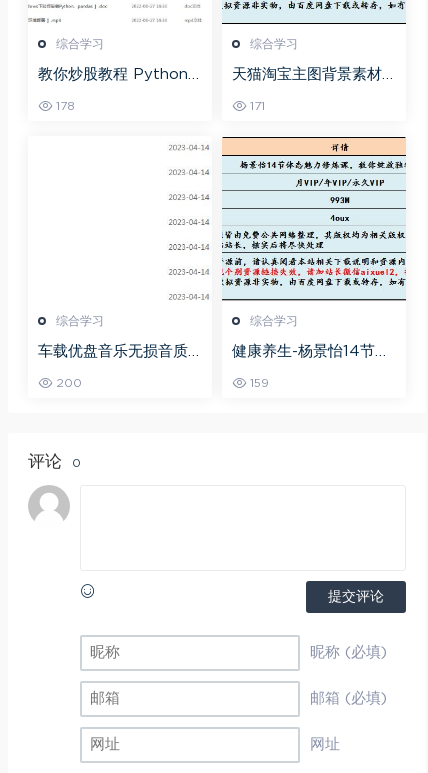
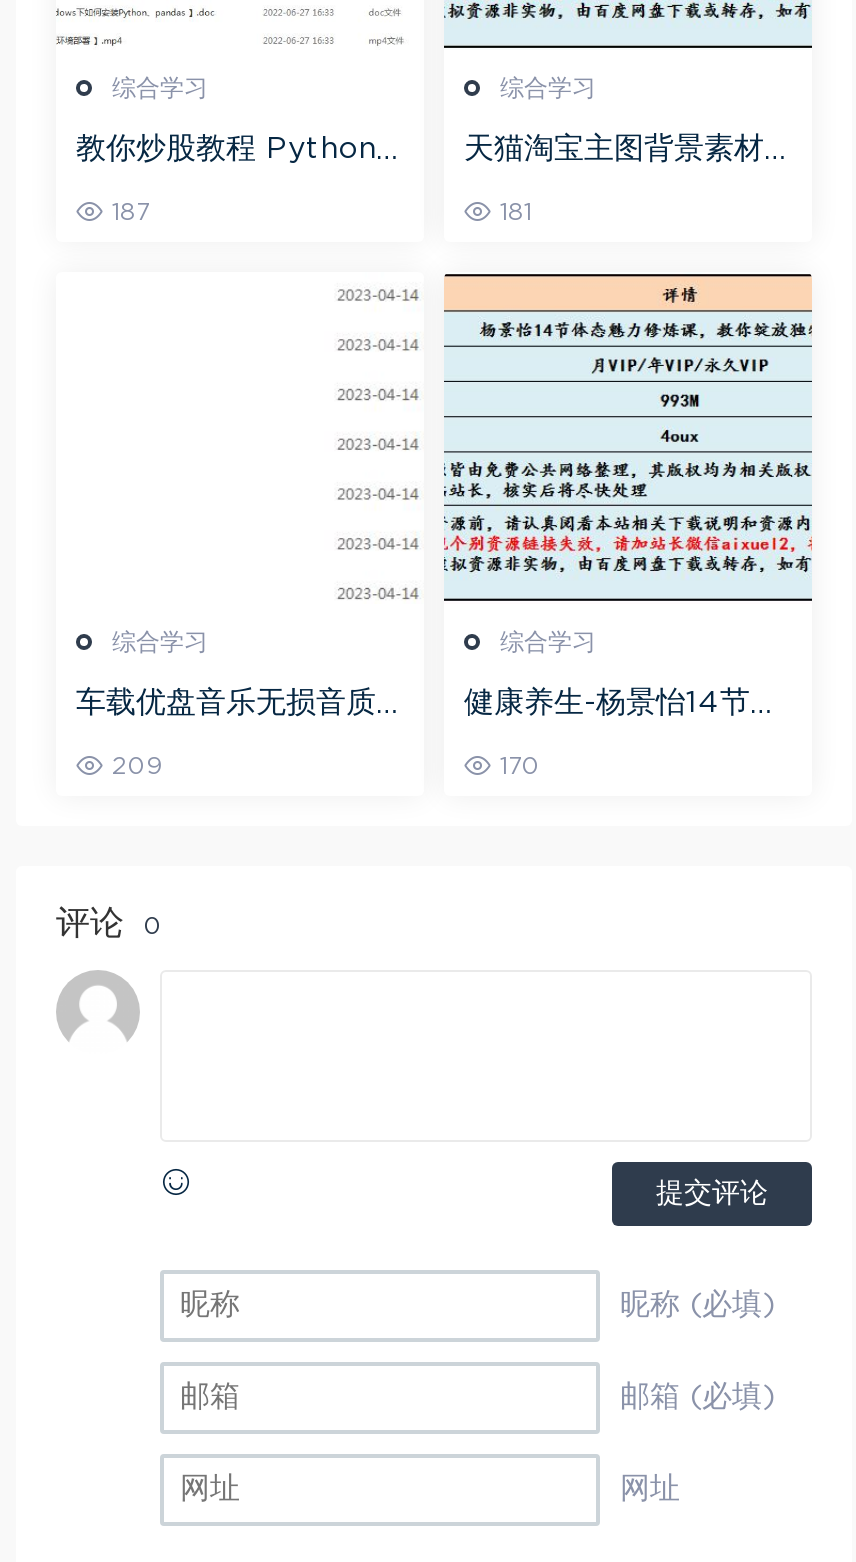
[52,100,75,112] 178 -> [104,201,150,225] 187
[246,100,265,112] 171 -> [492,201,532,225] 181
[52,377,82,389] 200 -> [104,755,162,779] 209
[246,377,269,389] 159 -> [492,755,540,779] 170

